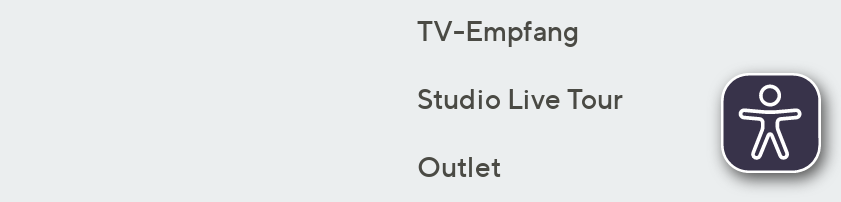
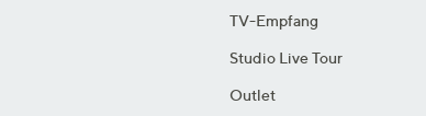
[717,73,833,187] [image] -> none

